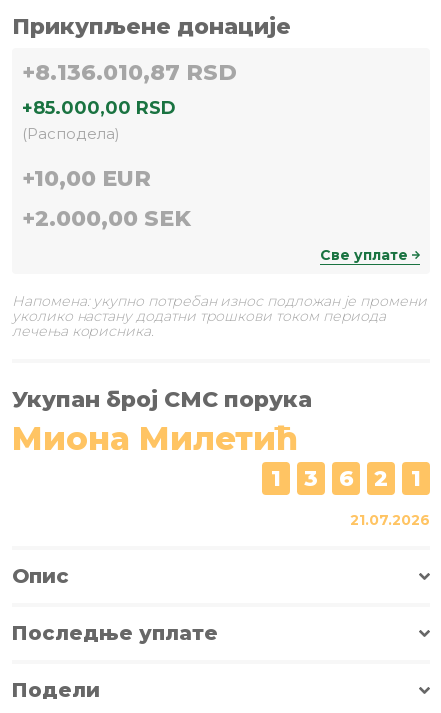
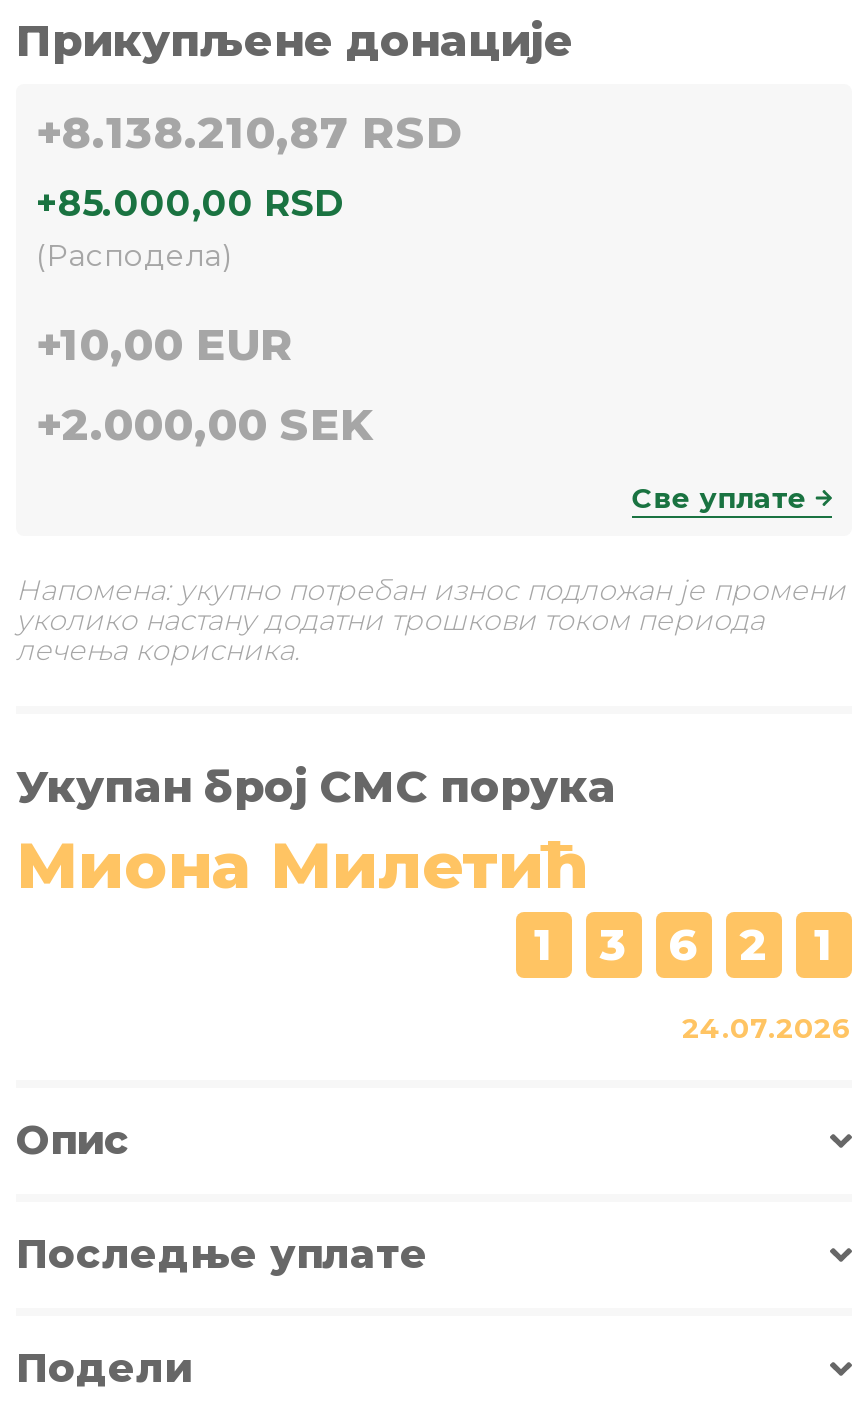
[22,59,237,86] +8.136.010,87 RSD -> [36,106,464,160] +8.138.210,87 RSD
[350,511,430,529] 21.07.2026 -> [682,1010,852,1046] 24.07.2026

